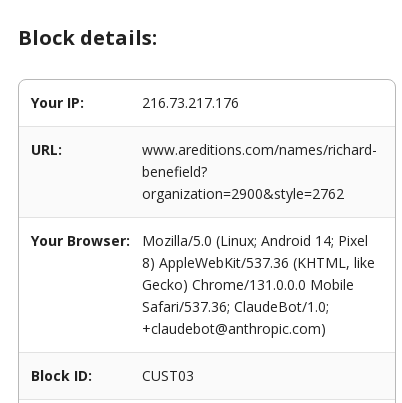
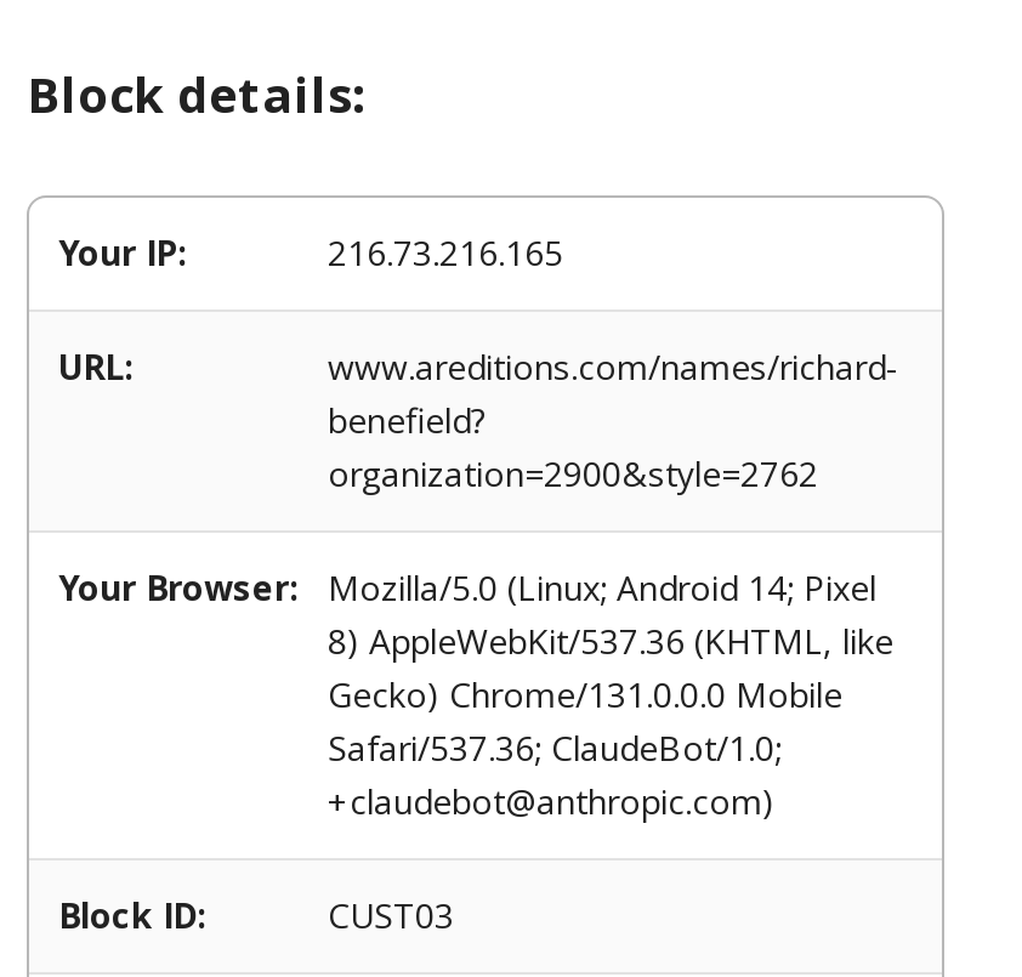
[142,93,239,112] 216.73.217.176 -> [328,229,563,276] 216.73.216.165

